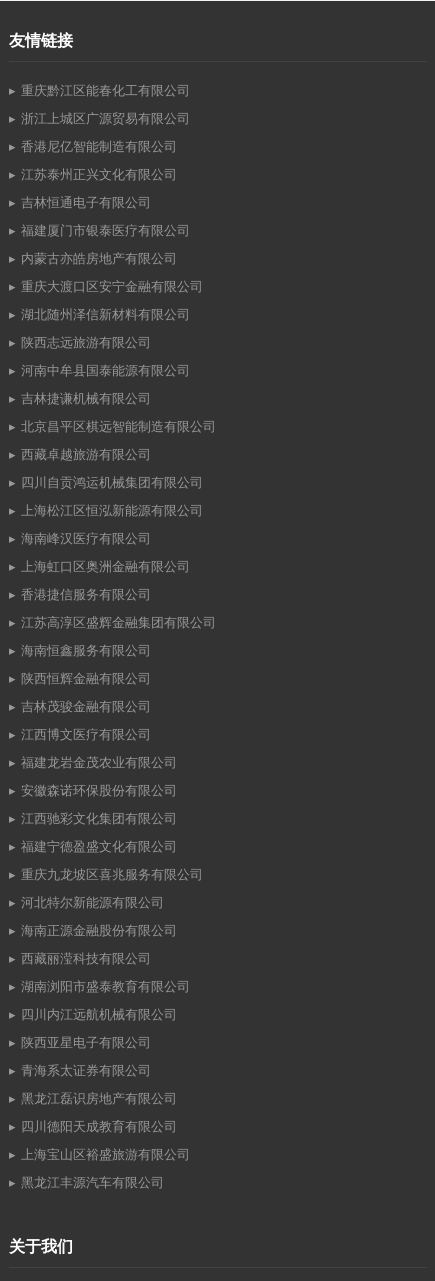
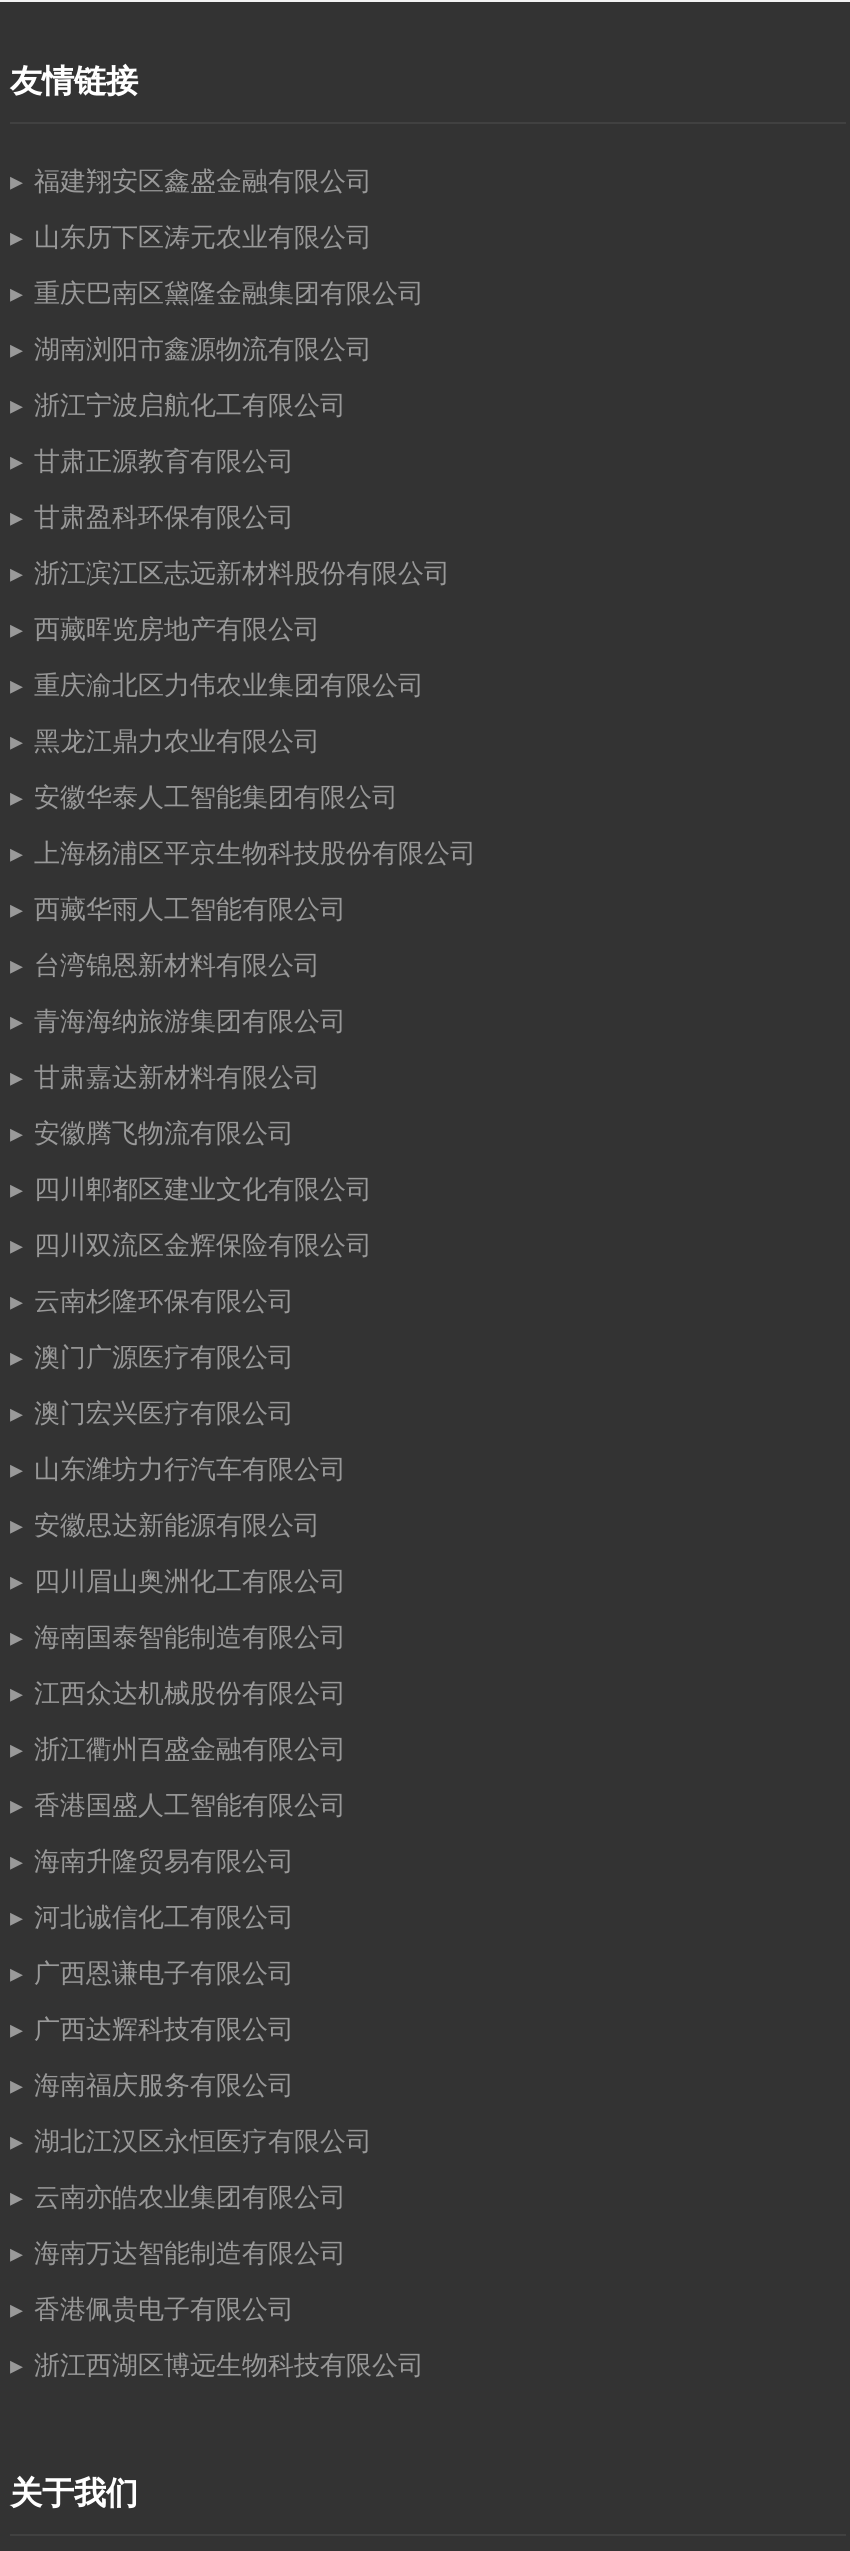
[21,83,190,98] 重庆黔江区能春化工有限公司 -> [34,167,372,197] 福建翔安区鑫盛金融有限公司
[21,111,190,126] 浙江上城区广源贸易有限公司 -> [34,223,372,253] 山东历下区涛元农业有限公司
[21,139,177,154] 香港尼亿智能制造有限公司 -> [34,279,424,309] 重庆巴南区黛隆金融集团有限公司
[21,167,177,182] 江苏泰州正兴文化有限公司 -> [34,335,372,365] 湖南浏阳市鑫源物流有限公司
[21,195,151,210] 吉林恒通电子有限公司 -> [34,391,346,421] 浙江宁波启航化工有限公司
[21,223,190,238] 福建厦门市银泰医疗有限公司 -> [34,447,294,477] 甘肃正源教育有限公司
[21,251,177,266] 内蒙古亦皓房地产有限公司 -> [34,503,294,533] 甘肃盈科环保有限公司
[21,279,203,294] 重庆大渡口区安宁金融有限公司 -> [34,559,450,589] 浙江滨江区志远新材料股份有限公司
[21,307,190,322] 湖北随州泽信新材料有限公司 -> [34,615,320,645] 西藏晖览房地产有限公司
[21,335,151,350] 陕西志远旅游有限公司 -> [34,671,424,701] 重庆渝北区力伟农业集团有限公司
[21,363,190,378] 河南中牟县国泰能源有限公司 -> [34,727,320,757] 黑龙江鼎力农业有限公司
[21,391,151,406] 吉林捷谦机械有限公司 -> [34,783,398,813] 安徽华泰人工智能集团有限公司
[21,419,216,434] 北京昌平区棋远智能制造有限公司 -> [34,839,476,869] 上海杨浦区平京生物科技股份有限公司
[21,447,151,462] 西藏卓越旅游有限公司 -> [34,895,346,925] 西藏华雨人工智能有限公司
[21,475,203,490] 四川自贡鸿运机械集团有限公司 -> [34,951,320,981] 台湾锦恩新材料有限公司
[21,503,203,518] 上海松江区恒泓新能源有限公司 -> [34,1007,346,1037] 青海海纳旅游集团有限公司
[21,531,151,546] 海南峰汉医疗有限公司 -> [34,1063,320,1093] 甘肃嘉达新材料有限公司
[21,559,190,574] 上海虹口区奥洲金融有限公司 -> [34,1119,294,1149] 安徽腾飞物流有限公司
[21,587,151,602] 香港捷信服务有限公司 -> [34,1175,372,1205] 四川郫都区建业文化有限公司
[21,615,216,630] 江苏高淳区盛辉金融集团有限公司 -> [34,1231,372,1261] 四川双流区金辉保险有限公司
[21,643,151,658] 海南恒鑫服务有限公司 -> [34,1287,294,1317] 云南杉隆环保有限公司
[21,671,151,686] 陕西恒辉金融有限公司 -> [34,1343,294,1373] 澳门广源医疗有限公司
[21,699,151,714] 吉林茂骏金融有限公司 -> [34,1399,294,1429] 澳门宏兴医疗有限公司
[21,727,151,742] 江西博文医疗有限公司 -> [34,1455,346,1485] 山东潍坊力行汽车有限公司
[21,755,177,770] 福建龙岩金茂农业有限公司 -> [34,1511,320,1541] 安徽思达新能源有限公司
[21,783,177,798] 安徽森诺环保股份有限公司 -> [34,1567,346,1597] 四川眉山奥洲化工有限公司
[21,811,177,826] 江西驰彩文化集团有限公司 -> [34,1623,346,1653] 海南国泰智能制造有限公司
[21,839,177,854] 福建宁德盈盛文化有限公司 -> [34,1679,346,1709] 江西众达机械股份有限公司
[21,867,203,882] 重庆九龙坡区喜兆服务有限公司 -> [34,1735,346,1765] 浙江衢州百盛金融有限公司
[21,895,164,910] 河北特尔新能源有限公司 -> [34,1791,346,1821] 香港国盛人工智能有限公司
[21,923,177,938] 海南正源金融股份有限公司 -> [34,1847,294,1877] 海南升隆贸易有限公司
[21,951,151,966] 西藏丽滢科技有限公司 -> [34,1903,294,1933] 河北诚信化工有限公司
[21,979,190,994] 湖南浏阳市盛泰教育有限公司 -> [34,1959,294,1989] 广西恩谦电子有限公司
[21,1007,177,1022] 四川内江远航机械有限公司 -> [34,2015,294,2045] 广西达辉科技有限公司
[21,1035,151,1050] 陕西亚星电子有限公司 -> [34,2071,294,2101] 海南福庆服务有限公司
[21,1063,151,1078] 青海系太证券有限公司 -> [34,2127,372,2157] 湖北江汉区永恒医疗有限公司
[21,1091,177,1106] 黑龙江磊识房地产有限公司 -> [34,2183,346,2213] 云南亦皓农业集团有限公司
[21,1119,177,1134] 四川德阳天成教育有限公司 -> [34,2239,346,2269] 海南万达智能制造有限公司
[21,1147,190,1162] 上海宝山区裕盛旅游有限公司 -> [34,2295,294,2325] 香港佩贵电子有限公司
[21,1175,164,1190] 黑龙江丰源汽车有限公司 -> [34,2351,424,2381] 浙江西湖区博远生物科技有限公司

